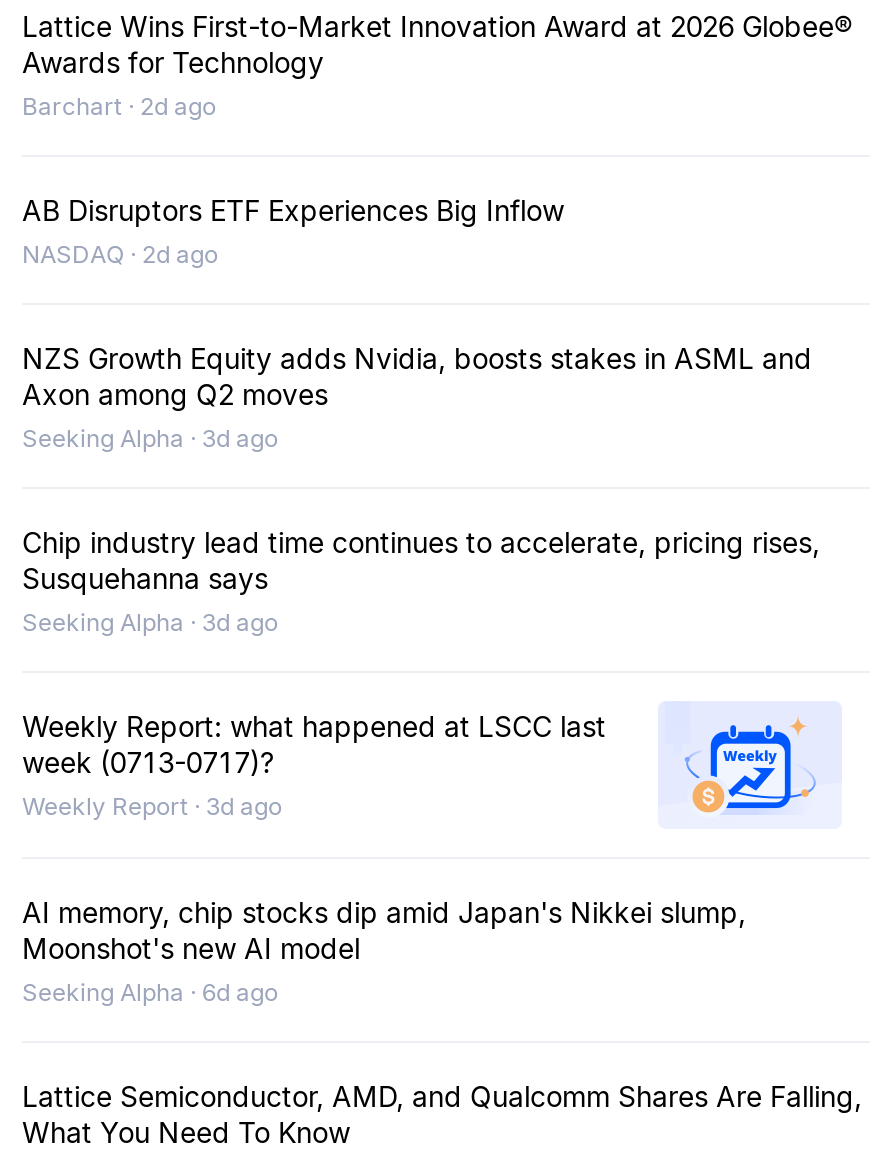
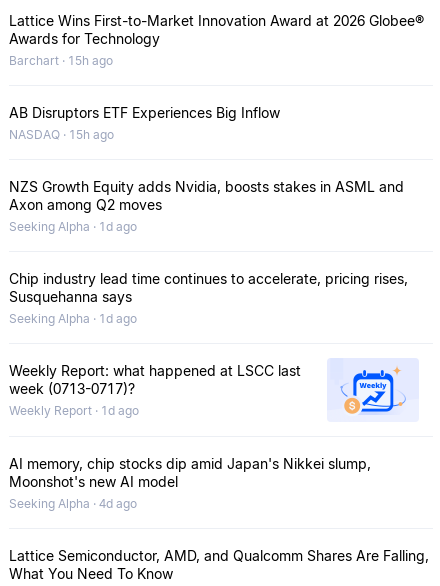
[22,90,216,120] Barchart · 2d ago -> [9,53,113,68] Barchart · 15h ago
[22,238,218,268] NASDAQ · 2d ago -> [9,127,114,142] NASDAQ · 15h ago
[22,422,278,452] Seeking Alpha · 3d ago -> [9,219,137,234] Seeking Alpha · 1d ago
[22,606,278,636] Seeking Alpha · 3d ago -> [9,311,137,326] Seeking Alpha · 1d ago
[22,790,282,820] Weekly Report · 3d ago -> [9,403,139,418] Weekly Report · 1d ago
[22,976,278,1006] Seeking Alpha · 6d ago -> [9,496,137,511] Seeking Alpha · 4d ago

